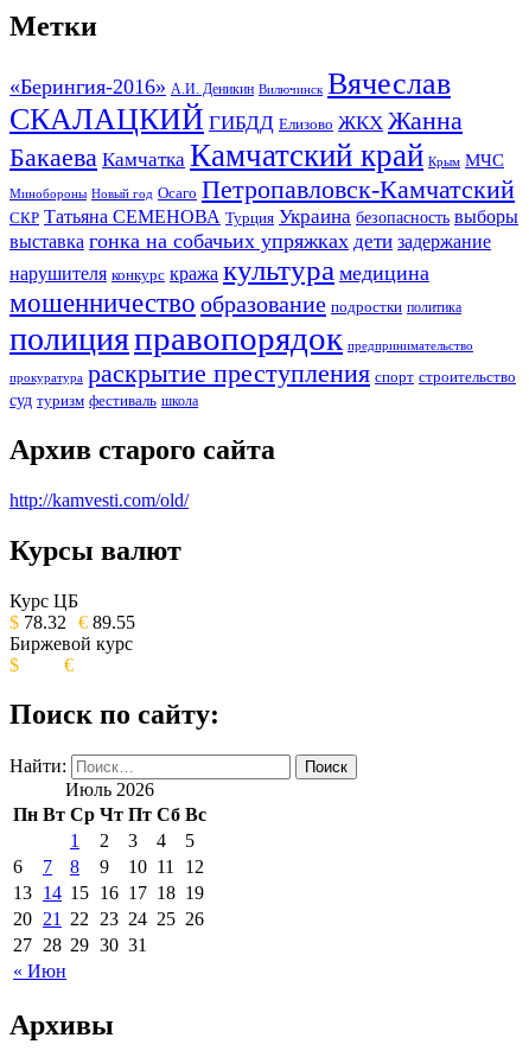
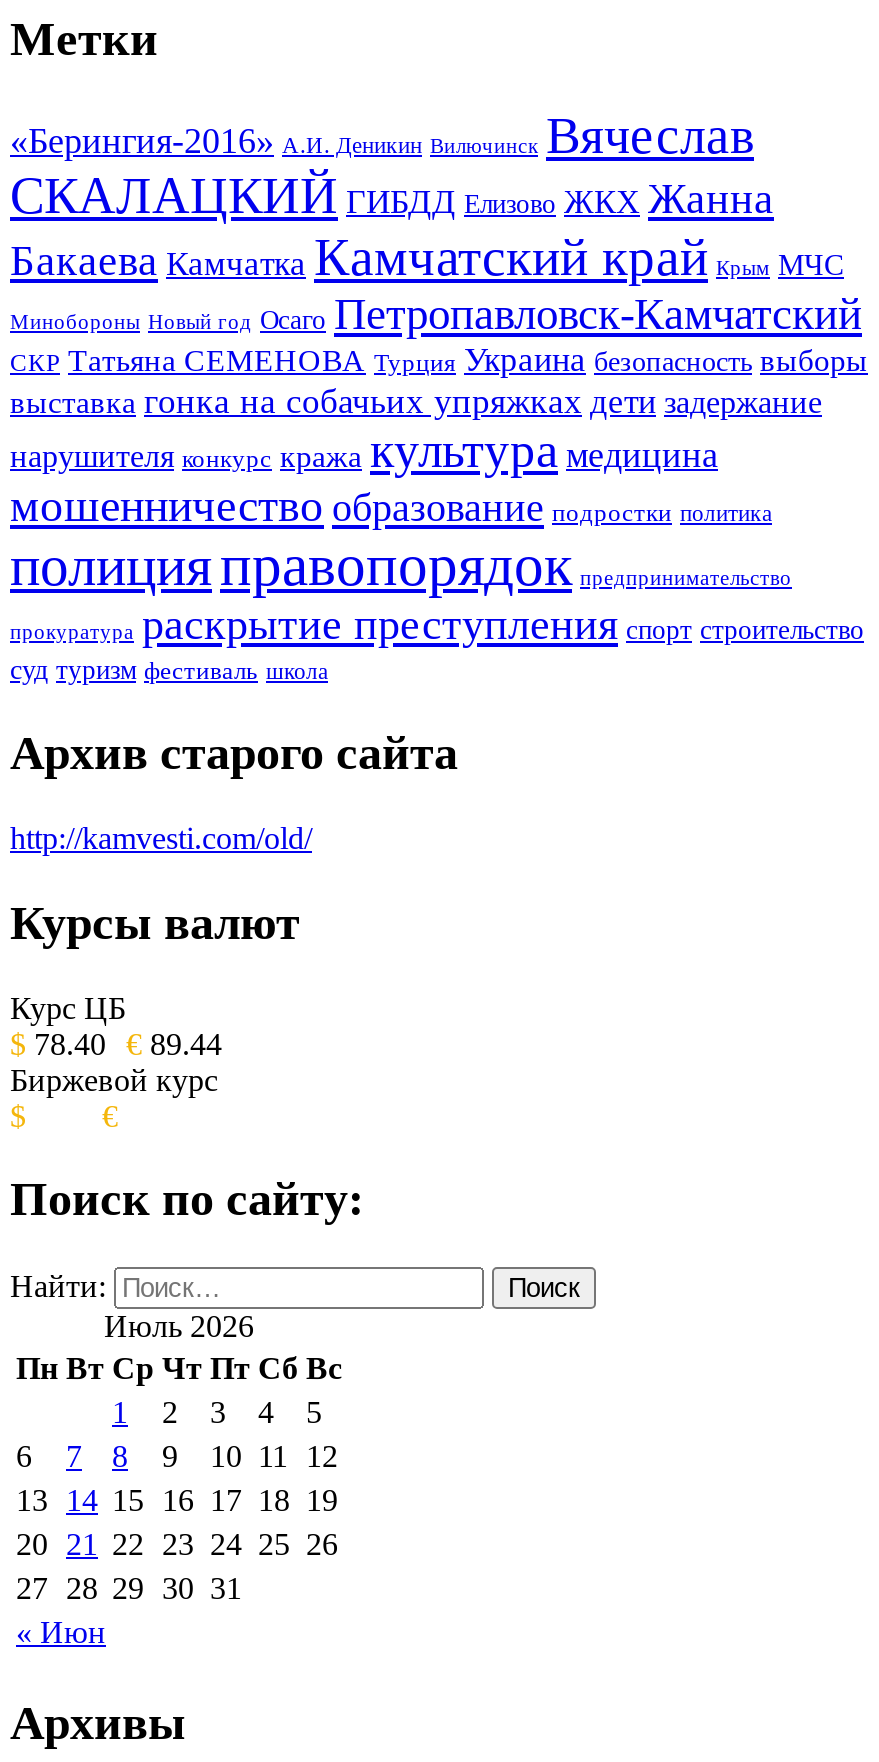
[9,612,135,632] $ 78.32 € 89.55 -> [10,1026,222,1060] $ 78.40 € 89.44

